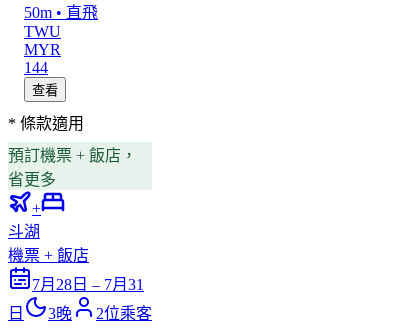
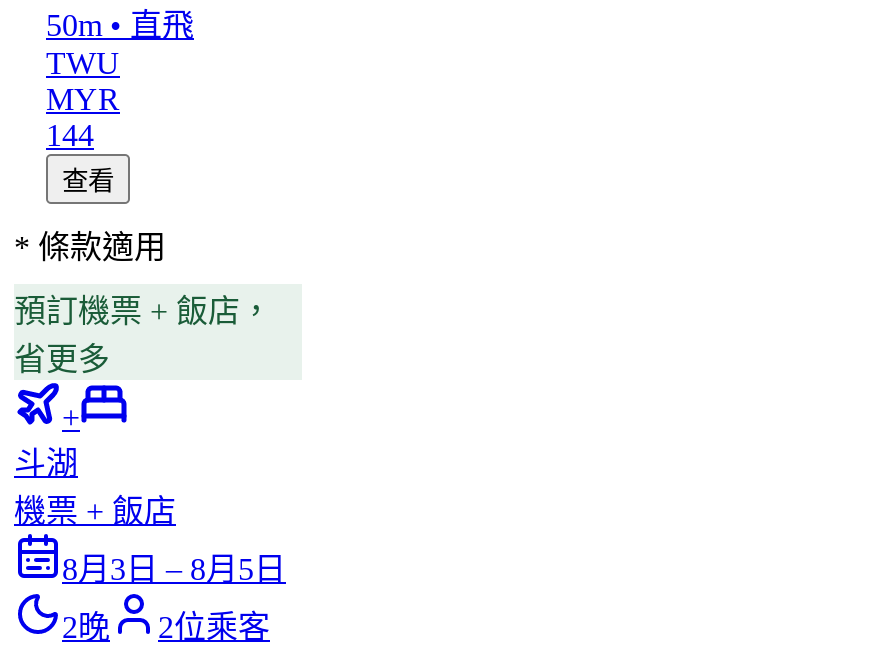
[32,276,144,293] 7月28日 – 7月31 -> [62,553,286,587] 8月3日 – 8月5日
[8,305,72,322] 日 | 3晚 -> [62,611,110,645] 2晚

